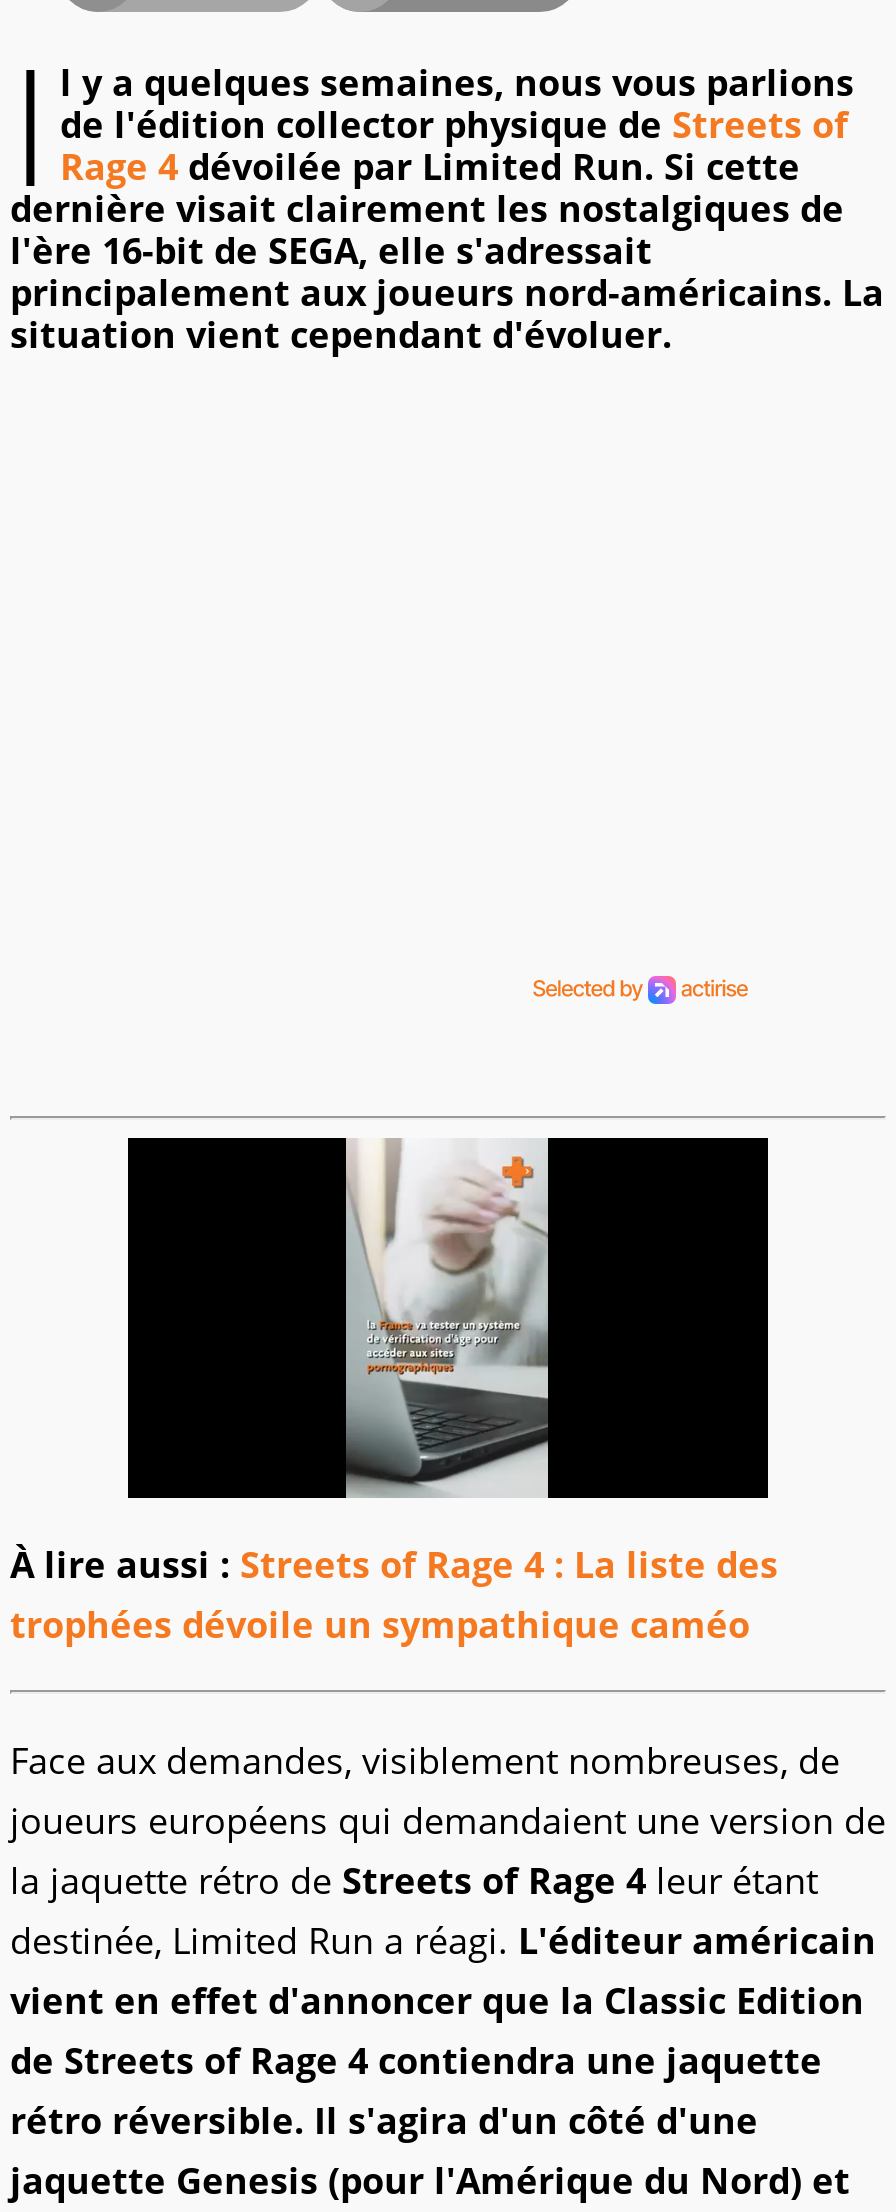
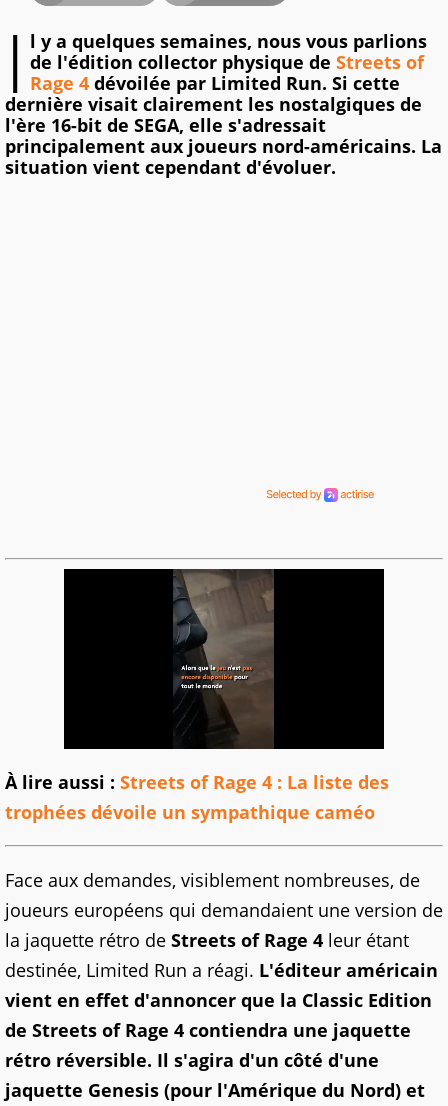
[344,1138,550,1498] [image] -> [173,568,274,750] [image]

